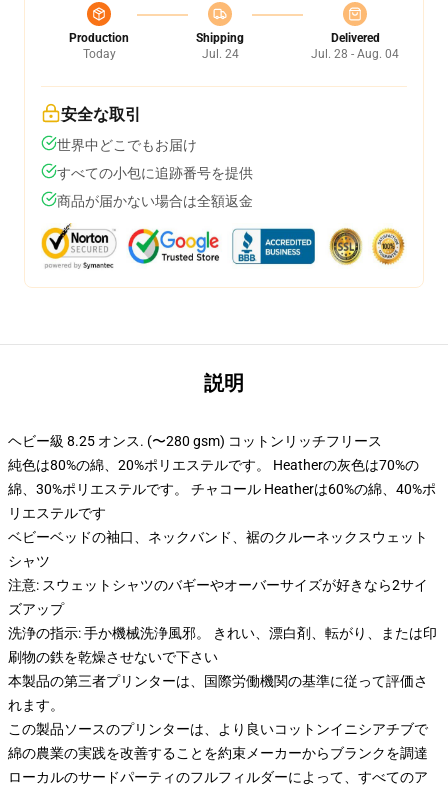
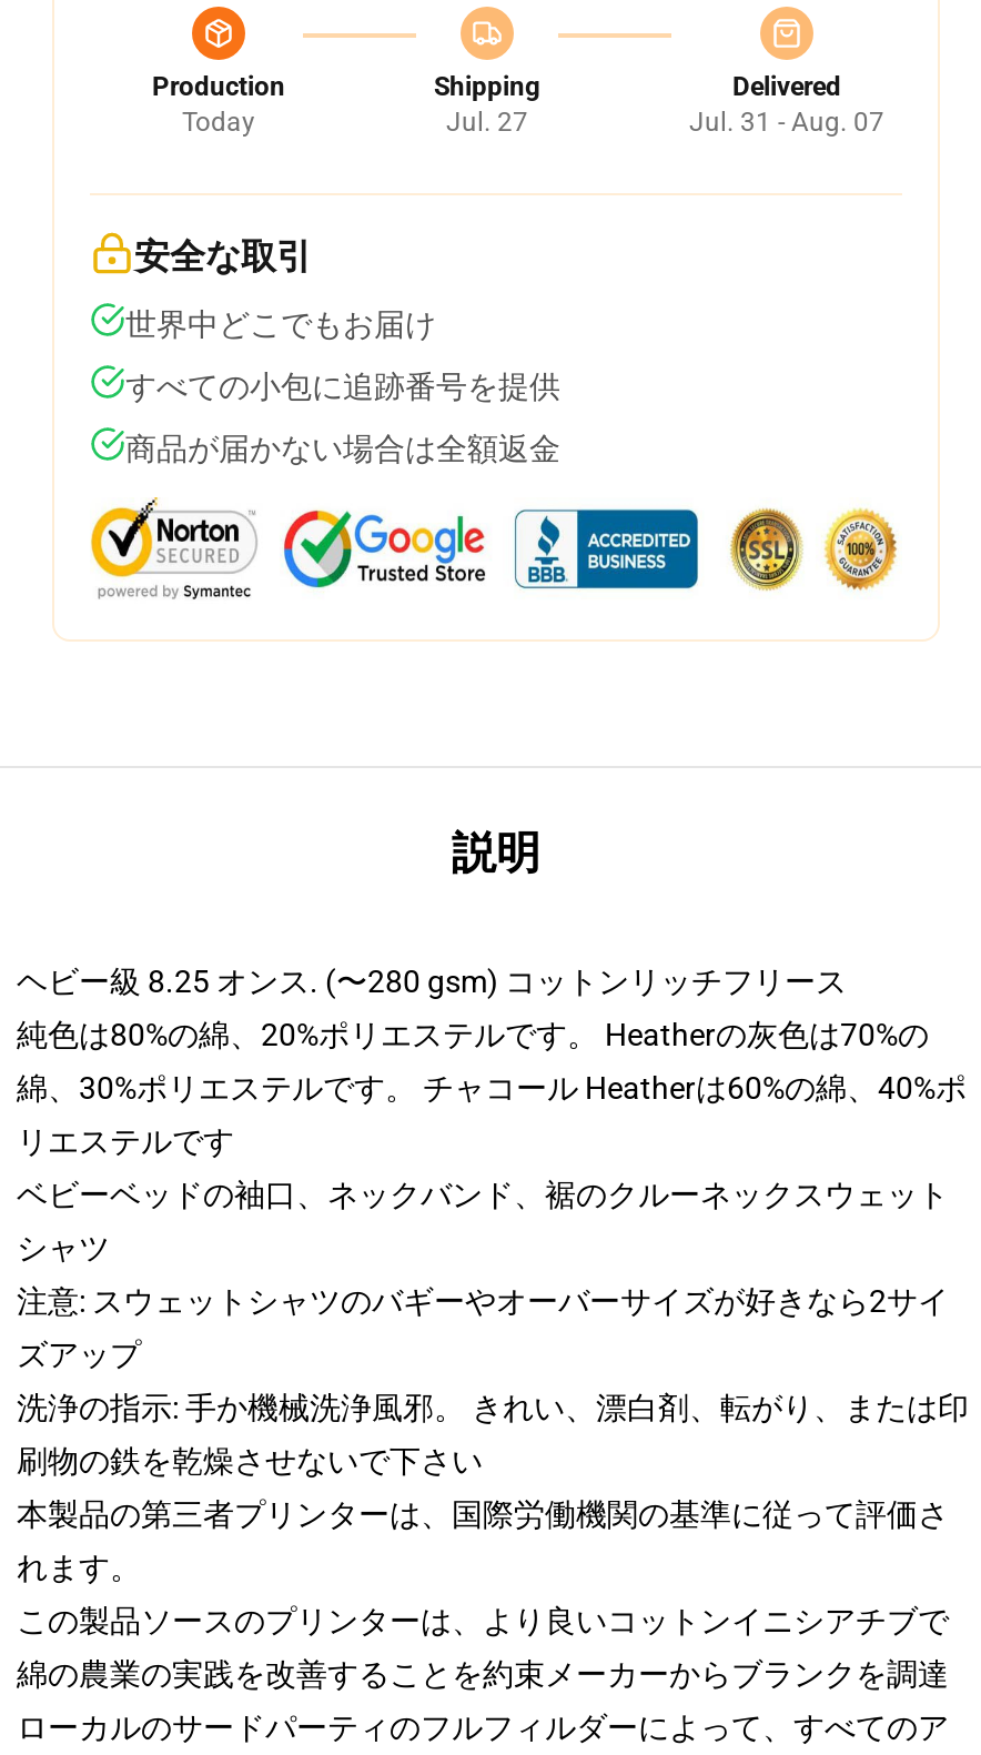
[201,47,238,61] Jul. 24 -> [446,107,528,138] Jul. 27
[311,47,399,61] Jul. 28 - Aug. 04 -> [689,107,884,138] Jul. 31 - Aug. 07

